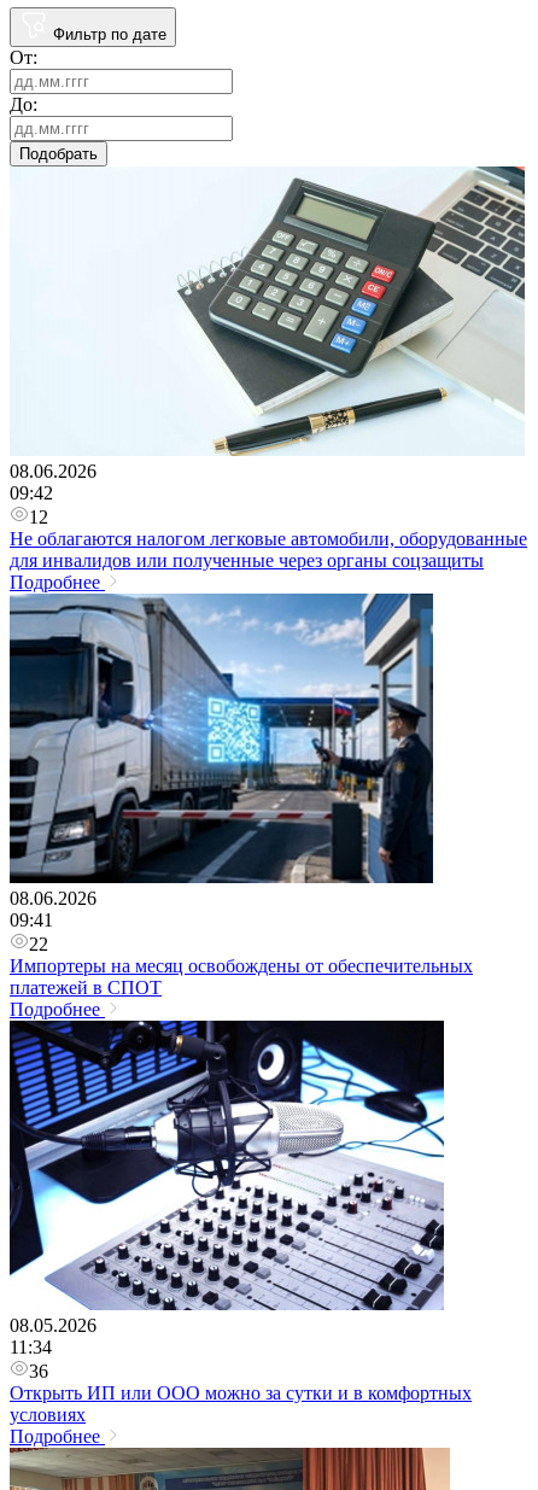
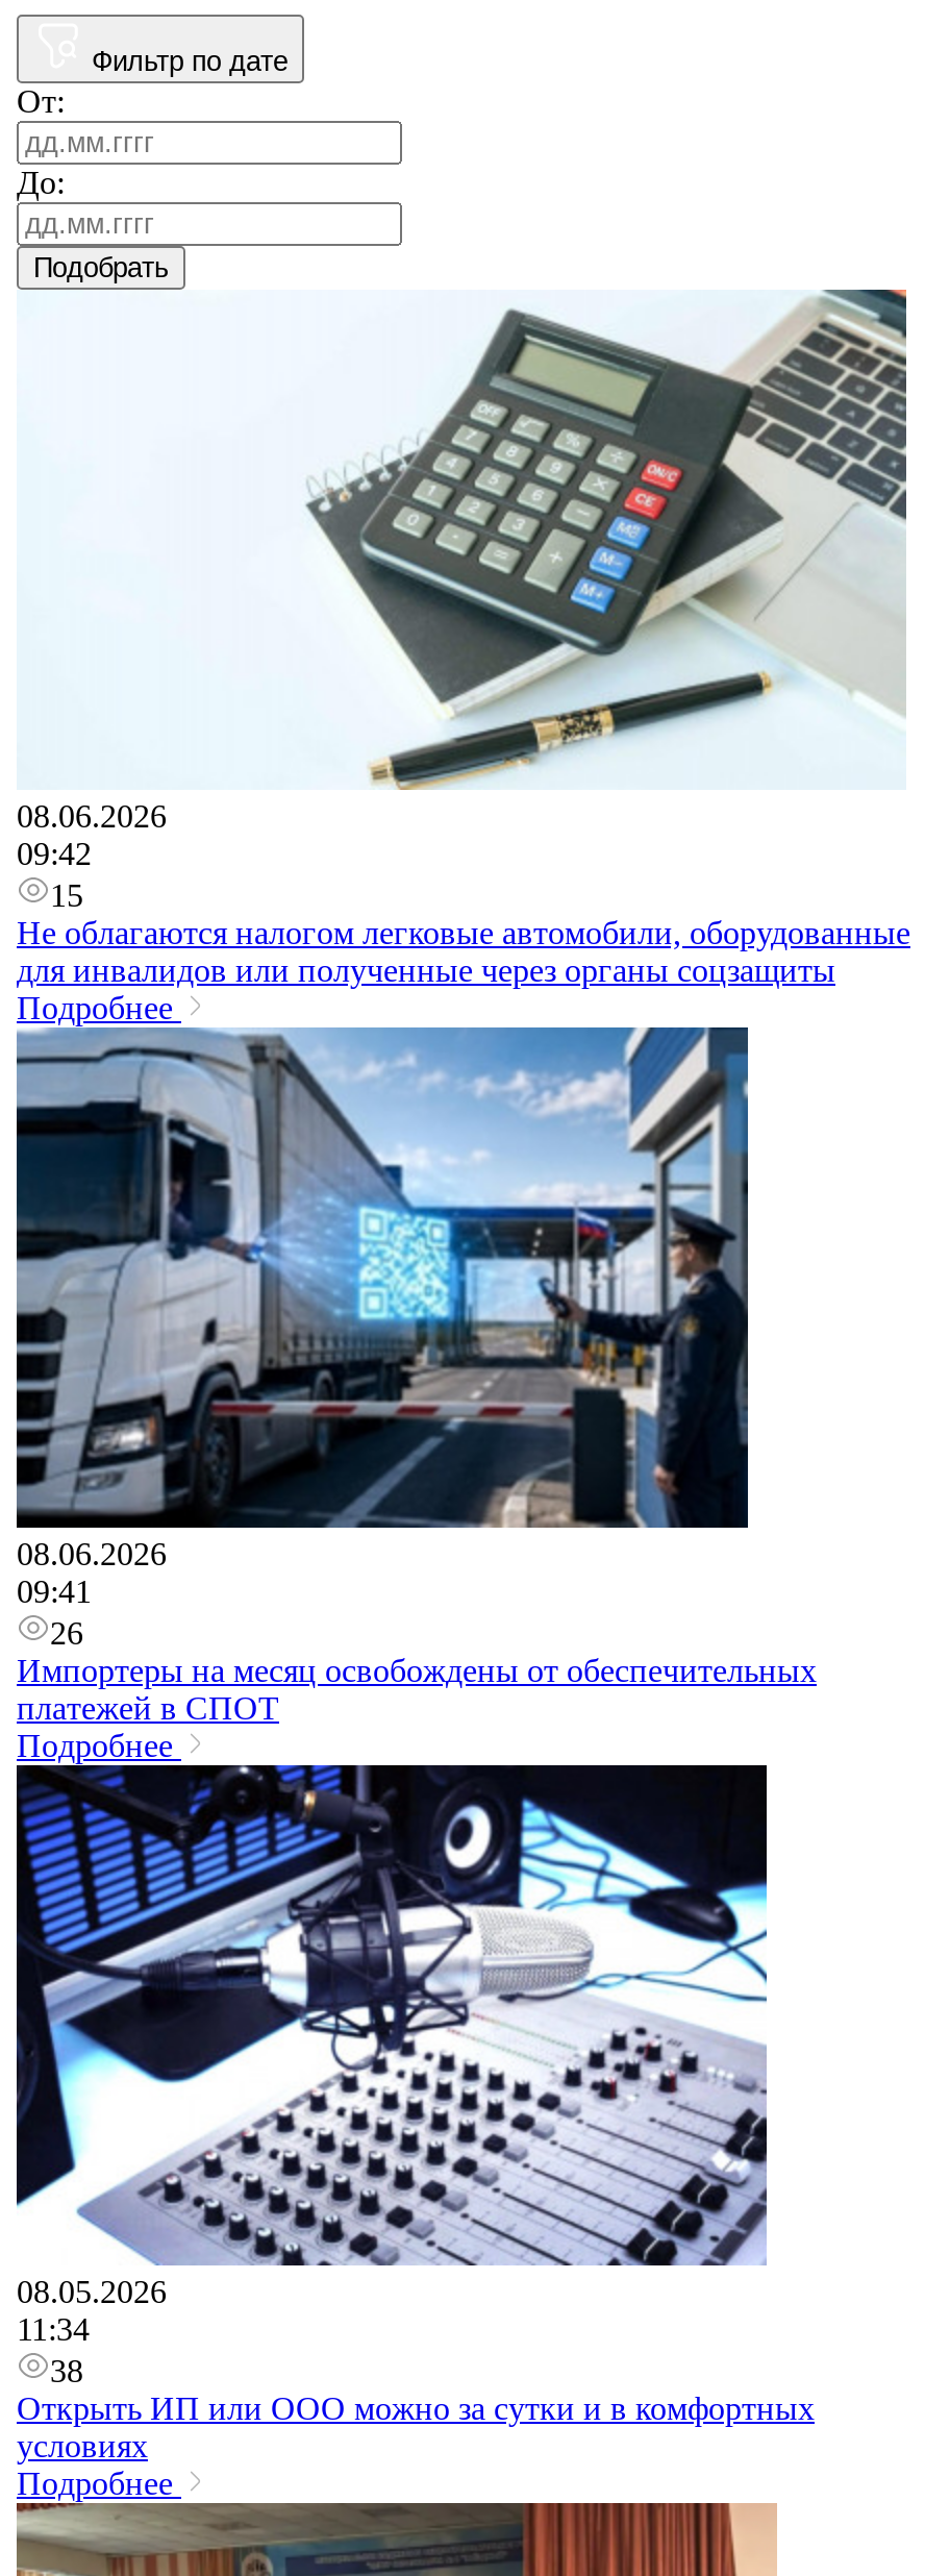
[29,507,48,527] 12 -> [50,877,83,913] 15
[29,934,48,954] 22 -> [50,1615,83,1650] 26
[29,1361,48,1381] 36 -> [50,2353,83,2388] 38

